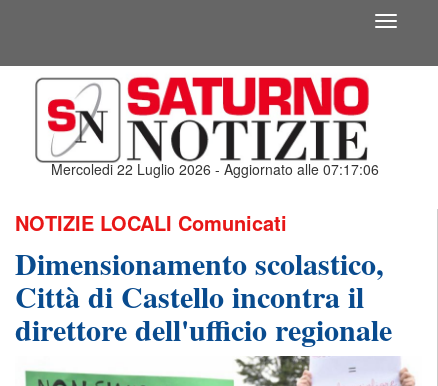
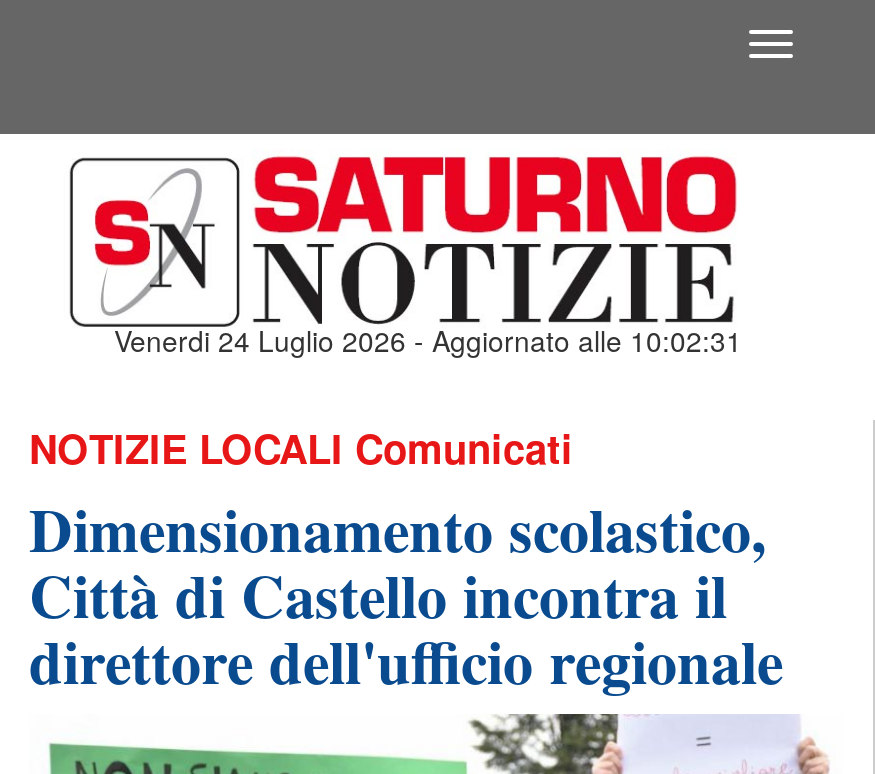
[50,159,378,179] Mercoledi 22 Luglio 2026 - Aggiornato alle 07:17:06 -> [114,321,742,361] Venerdi 24 Luglio 2026 - Aggiornato alle 10:02:31

